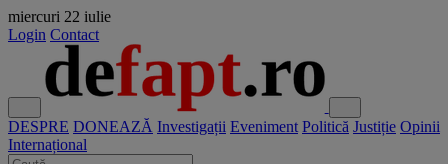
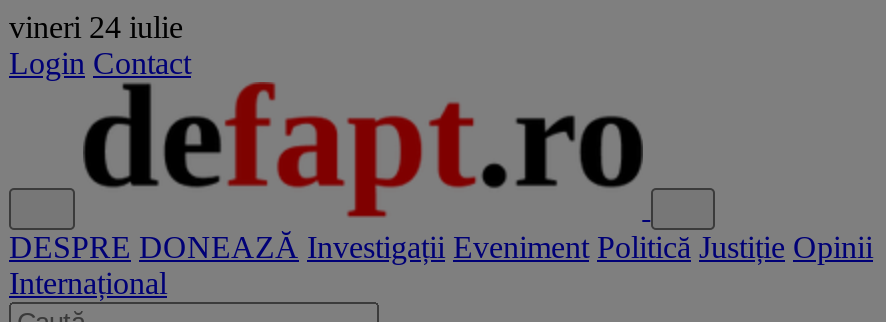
[8,8,111,25] miercuri 22 iulie -> [9,10,183,44] vineri 24 iulie

